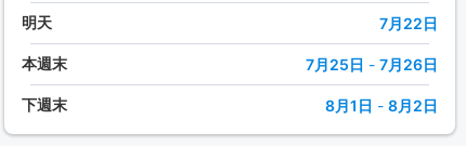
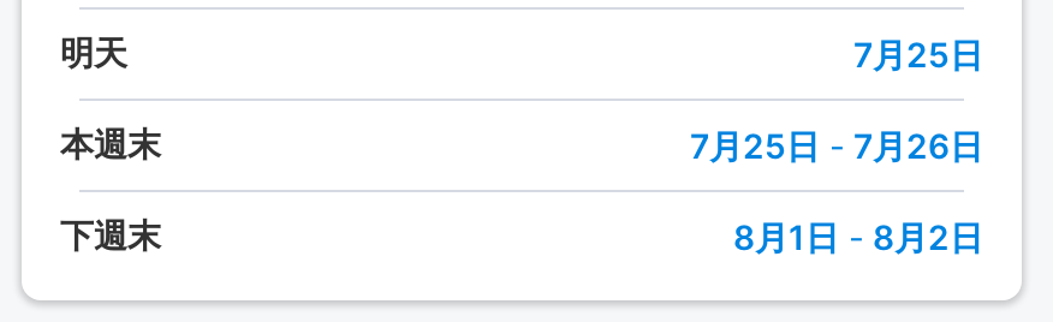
[379,14,438,32] 7月22日 -> [853,33,983,74] 7月25日

